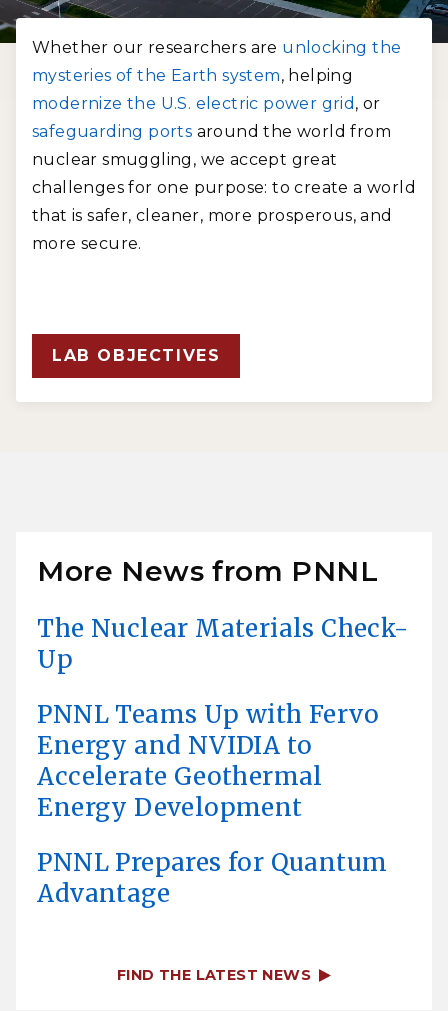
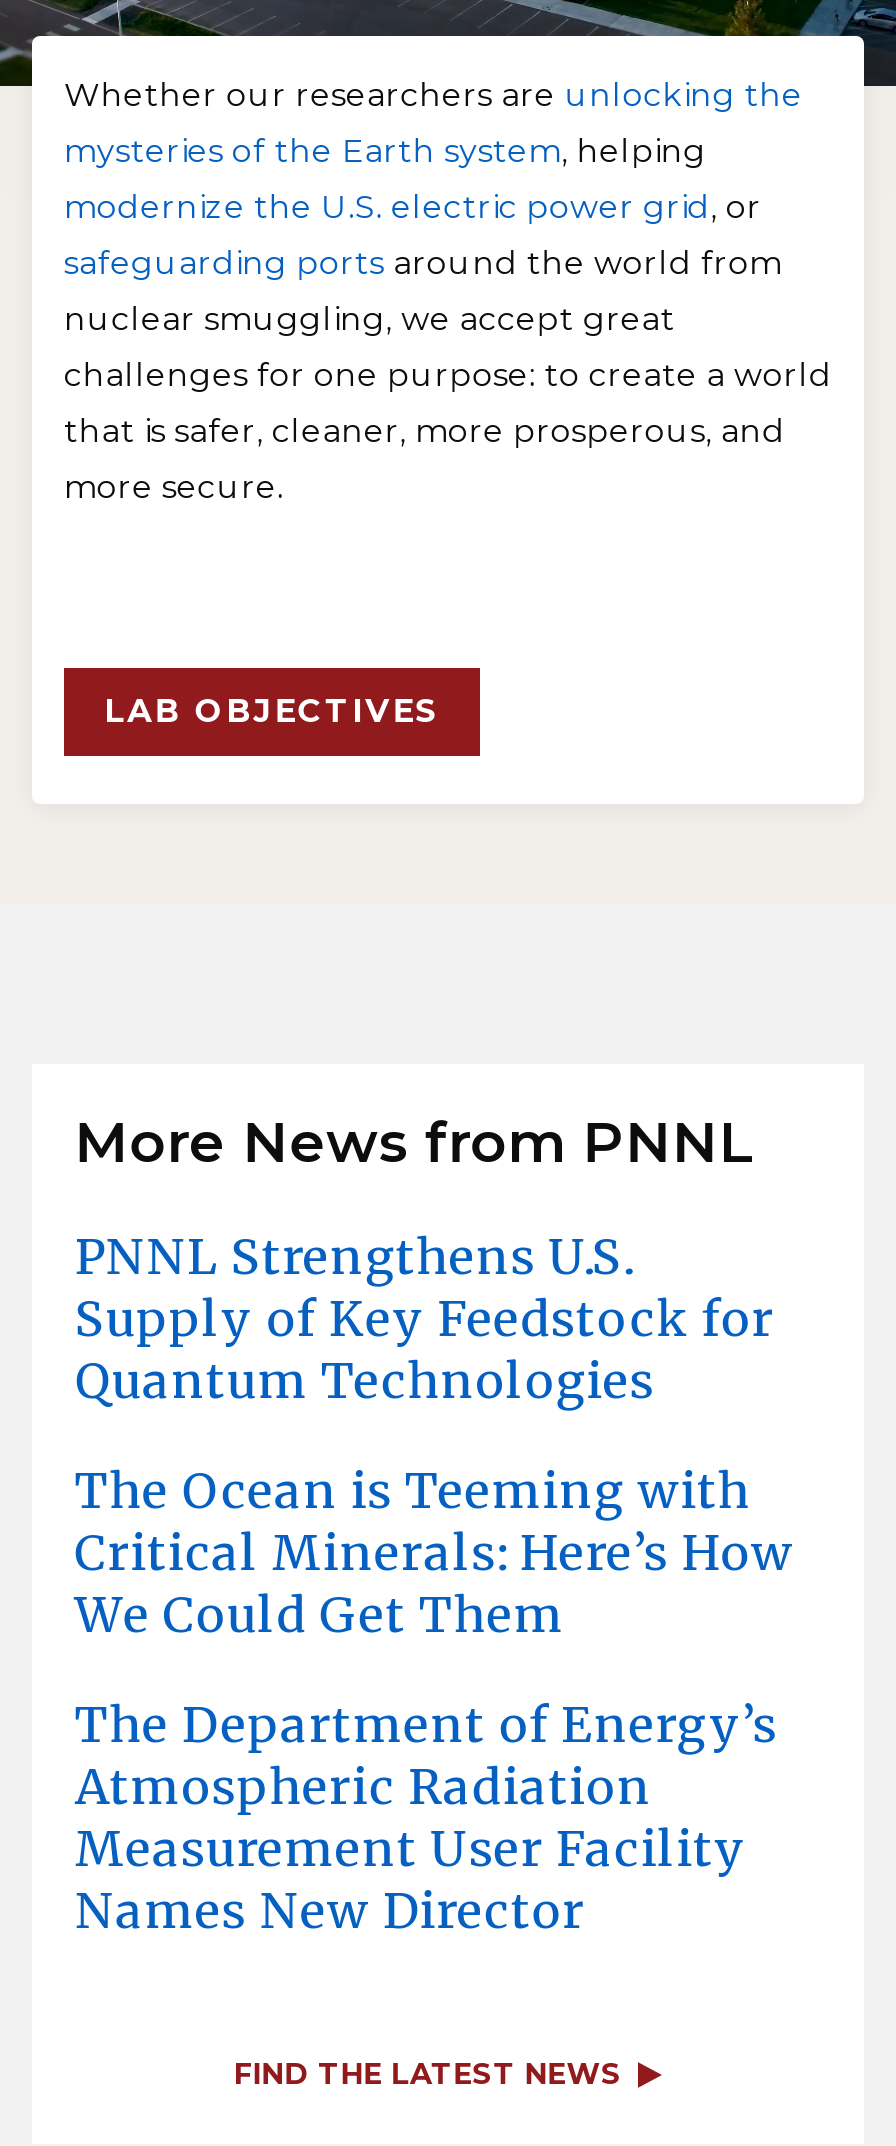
[37,613,408,675] The Nuclear Materials Check- | Up -> [75,1226,774,1412] PNNL Strengthens U.S. | Supply of Key Feedstock for | Quantum Technologies
[37,699,379,823] PNNL Teams Up with Fervo | Energy and NVIDIA to | Accelerate Geothermal | Energy Development -> [75,1460,794,1646] The Ocean is Teeming with | Critical Minerals: Here’s How | We Could Get Them
[37,847,387,909] PNNL Prepares for Quantum | Advantage -> [75,1694,777,1942] The Department of Energy’s | Atmospheric Radiation | Measurement User Facility | Names New Director

